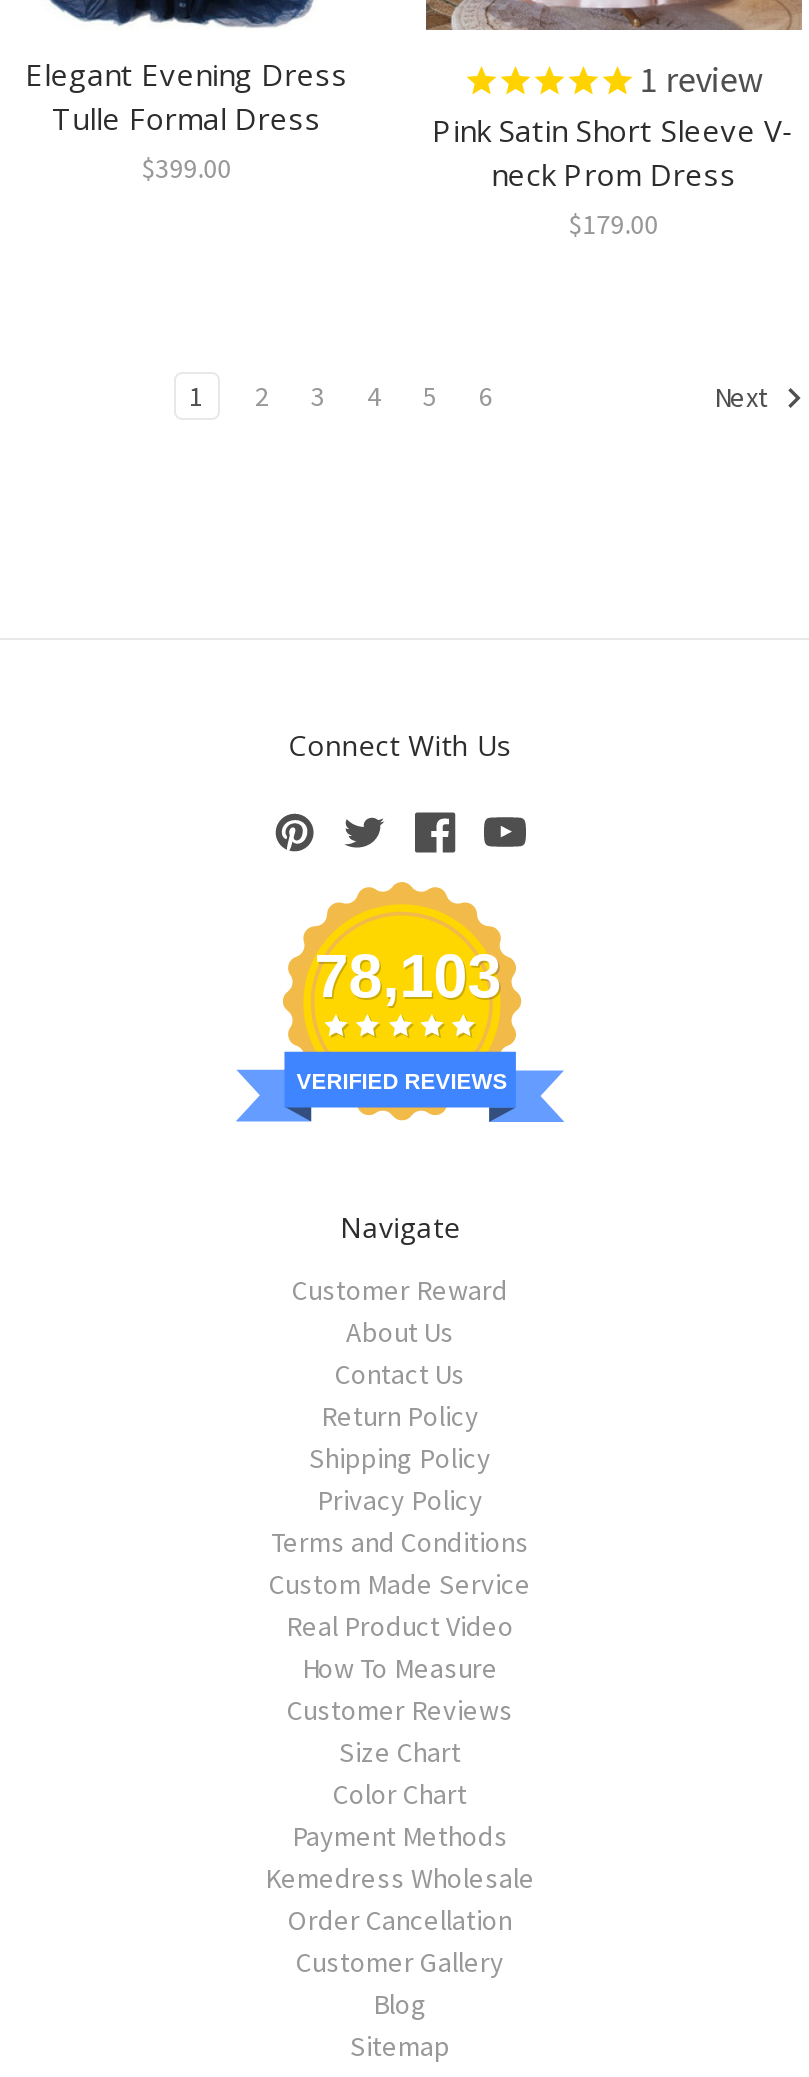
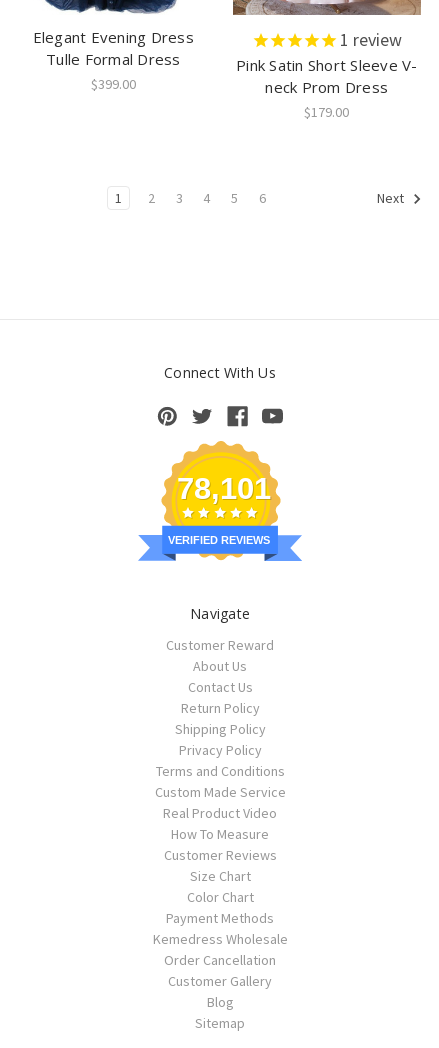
[313,941,500,1010] 78,103 -> [177,470,271,505] 78,101

